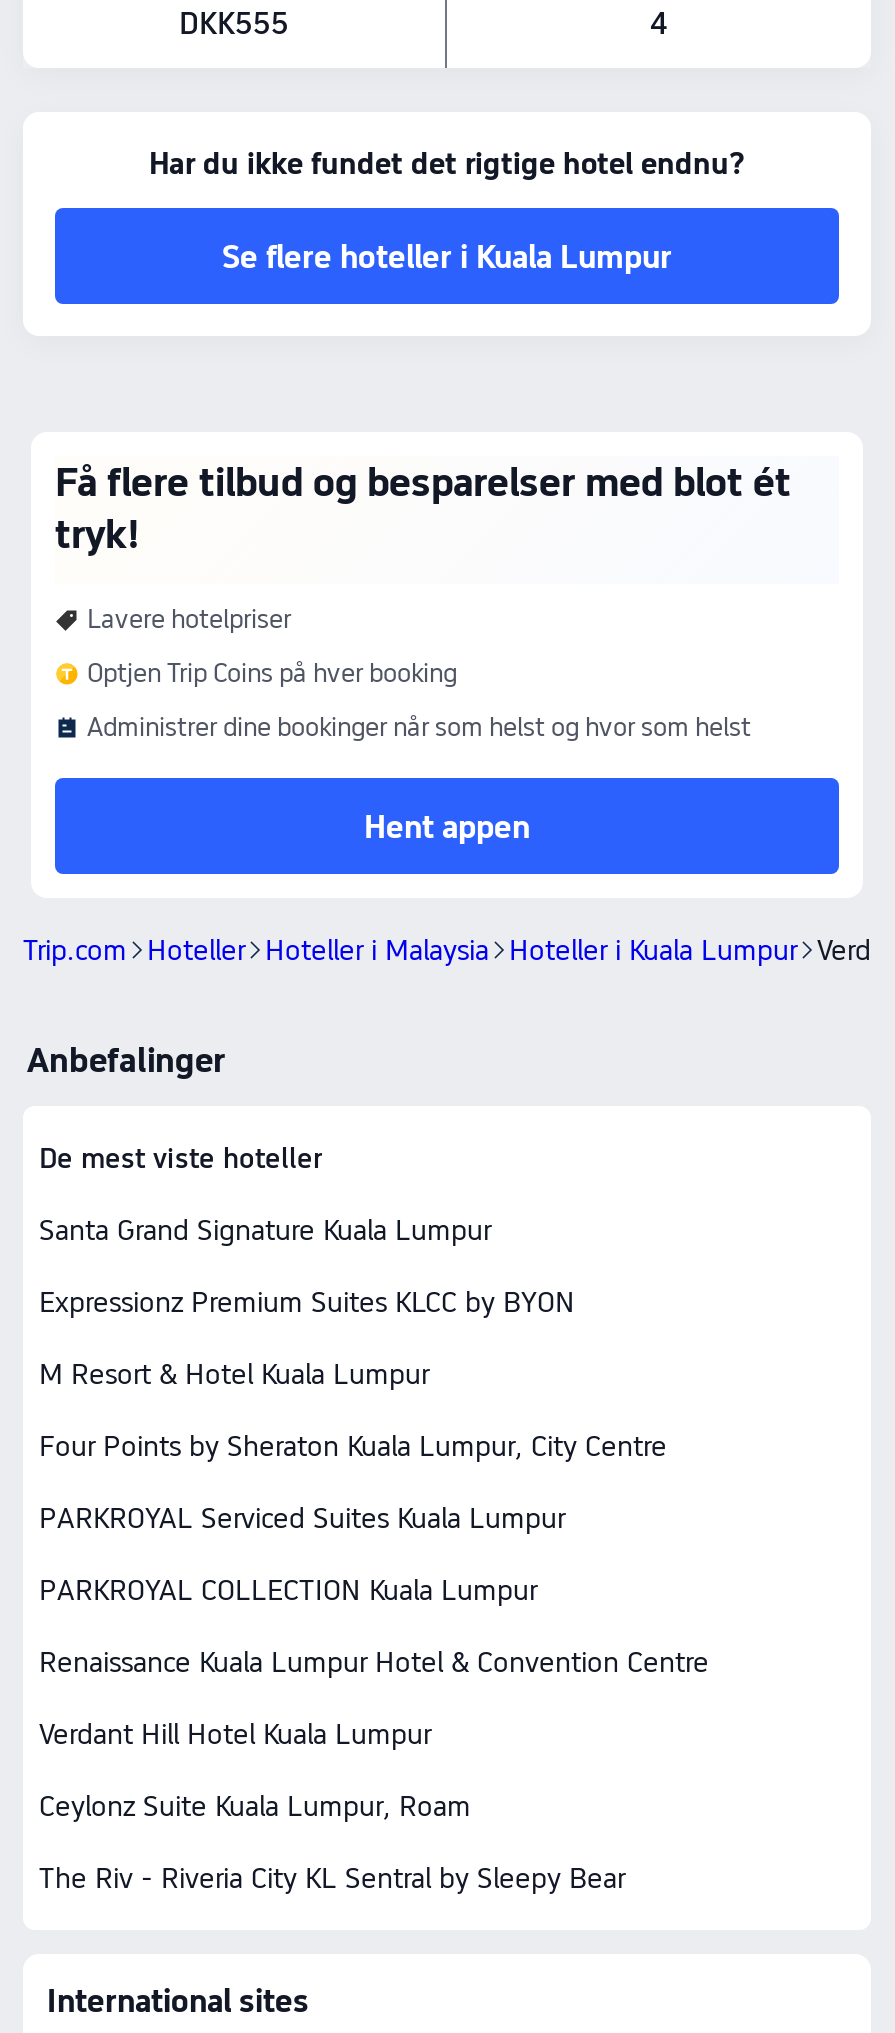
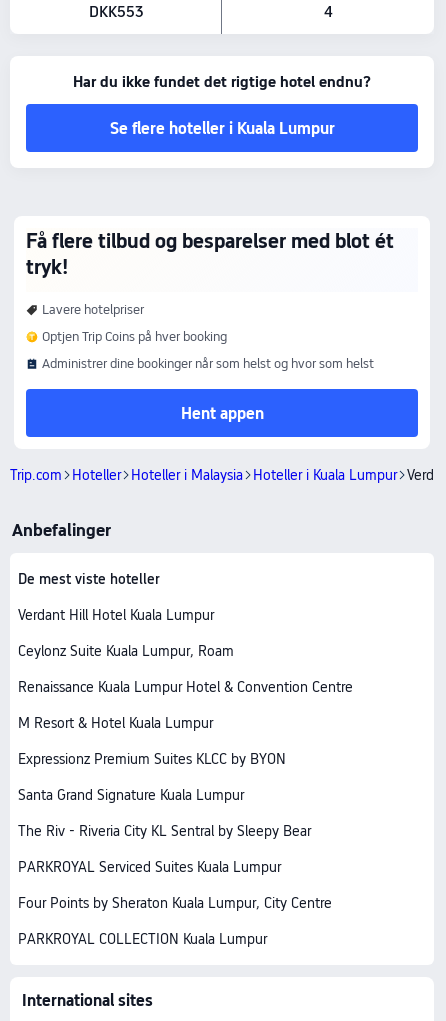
[179,6,289,42] DKK555 -> [88,3,142,21] DKK553
moved [39,1214,709,1678] -> [18,679,353,803]: Renaissance Kuala Lumpur Hotel & Convention Centre | M Resort & Hotel Kuala Lumpur | Expressionz Premium Suites KLCC by BYON | Santa Grand Signature Kuala Lumpur
moved [39,1430,667,1606] -> [18,859,332,947]: PARKROYAL Serviced Suites Kuala Lumpur | Four Points by Sheraton Kuala Lumpur, City Centre | PARKROYAL COLLECTION Kuala Lumpur
moved [39,1718,471,1822] -> [18,607,234,659]: Verdant Hill Hotel Kuala Lumpur | Ceylonz Suite Kuala Lumpur, Roam
moved [39,1862,625,1894] -> [18,823,311,839]: The Riv - Riveria City KL Sentral by Sleepy Bear

